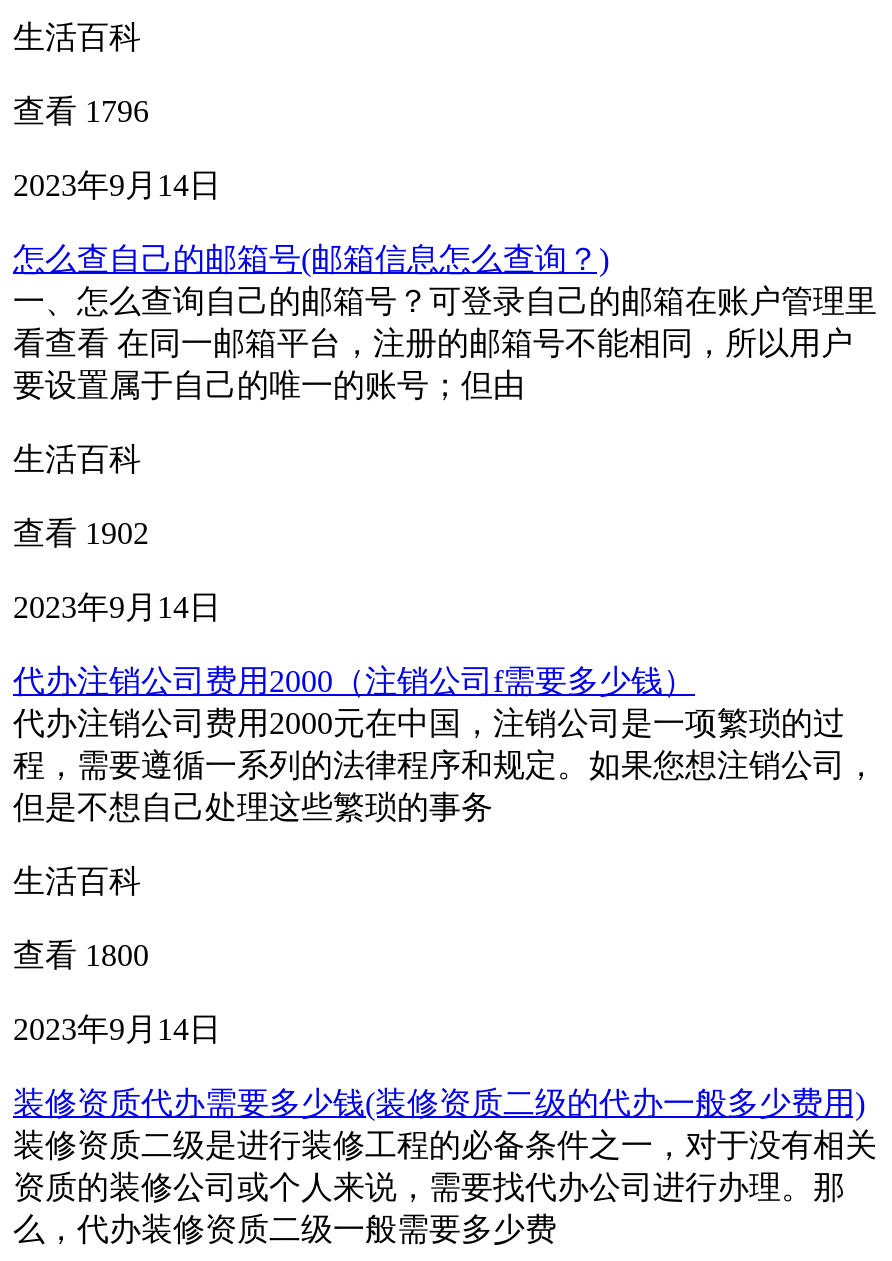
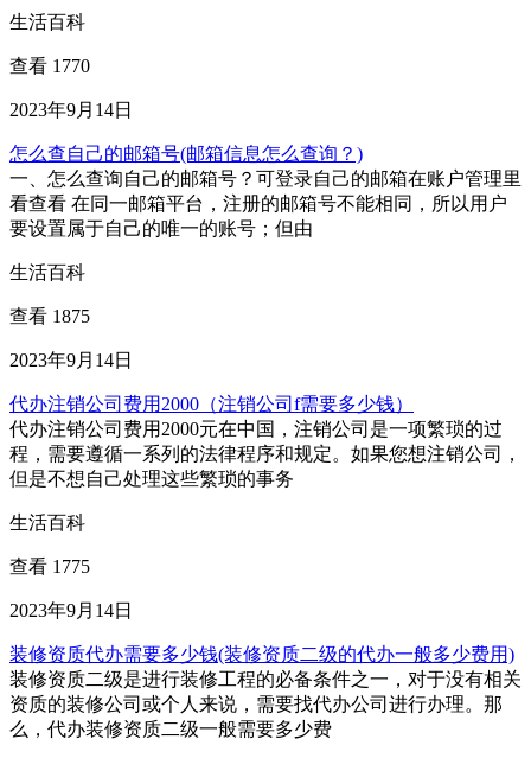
[13,94,149,128] 查看 1796 -> [9,56,90,76] 查看 1770
[13,516,149,550] 查看 1902 -> [9,306,90,326] 查看 1875
[13,938,149,972] 查看 1800 -> [9,556,90,577] 查看 1775

